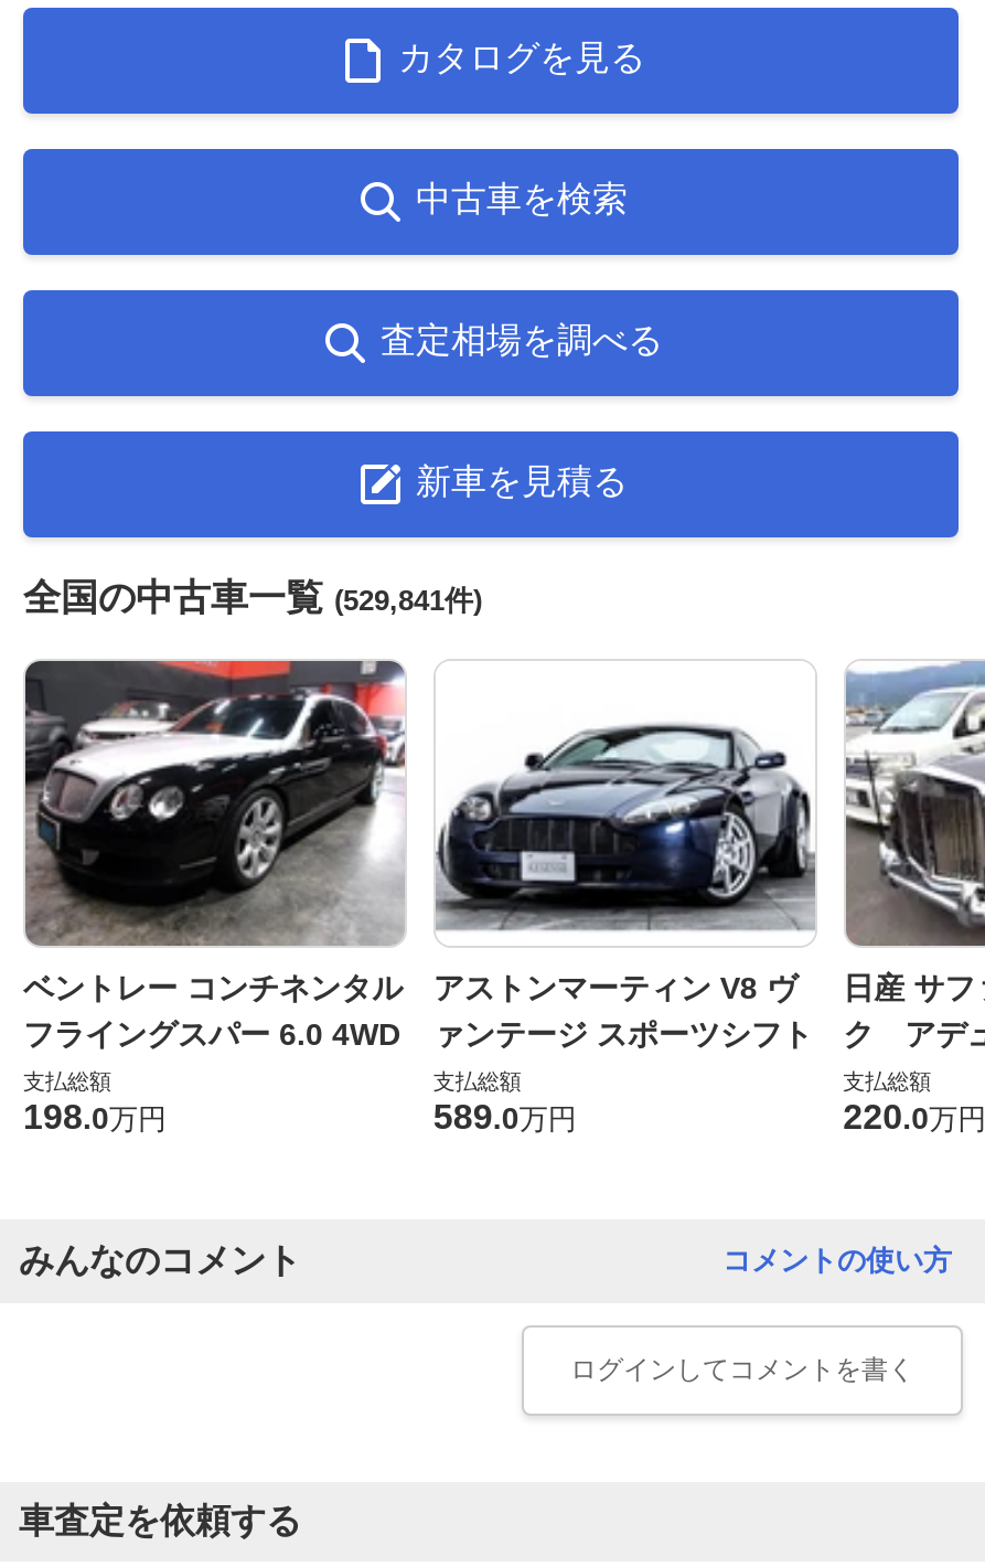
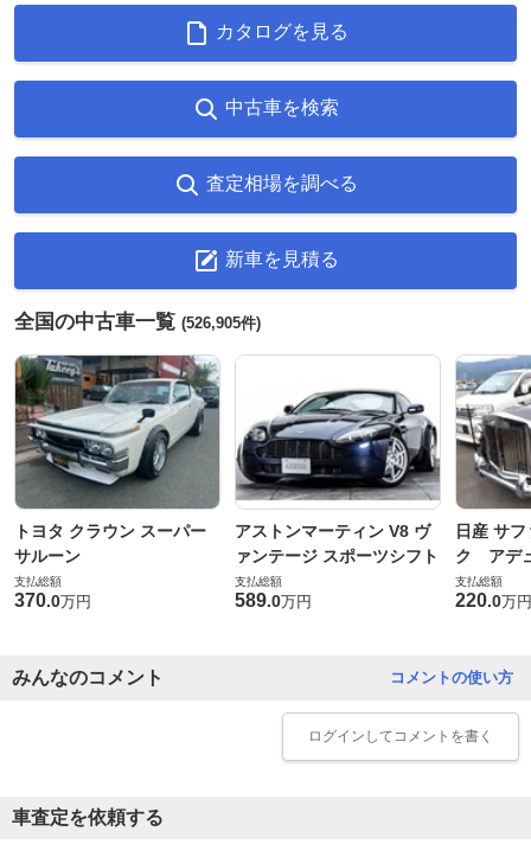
[23,577,482,619] 全国の中古車一覧(529,841件) -> [14,310,261,333] 全国の中古車一覧(526,905件)
[23,659,405,1051] [image] | ベントレー コンチネンタル | フライングスパー 6.0 4WD -> [14,354,220,565] [image] | トヨタ クラウン スーパー | サルーン
[23,1098,167,1135] 198.0万円 -> [14,590,91,610] 370.0万円

